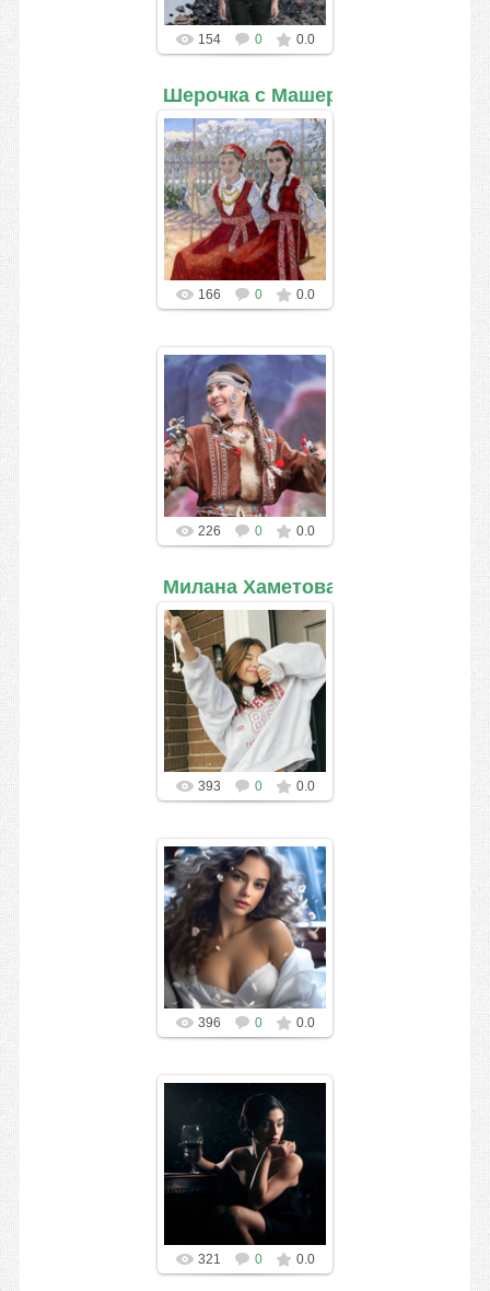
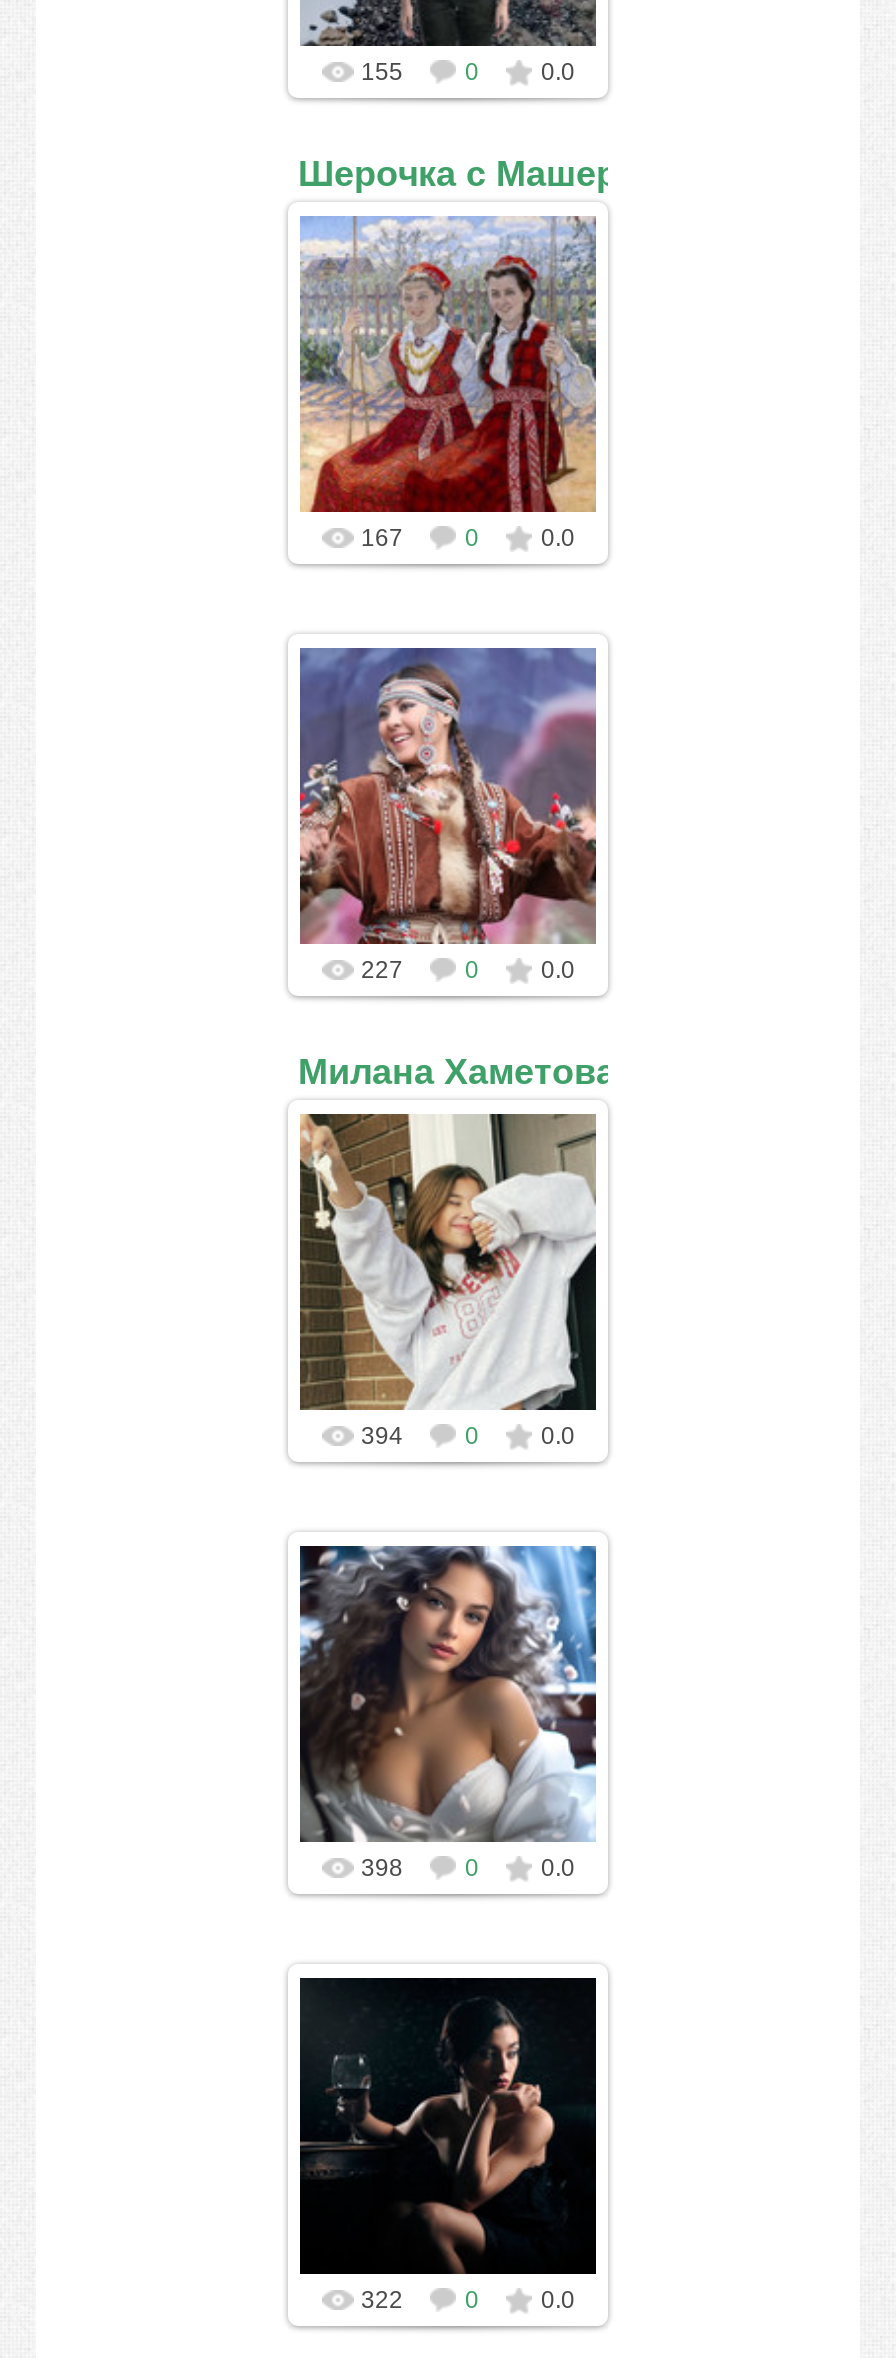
[197,32,220,47] 154 -> [361,58,403,86] 155
[197,287,220,302] 166 -> [361,524,403,552] 167
[197,523,220,539] 226 -> [361,956,403,984] 227
[197,779,220,794] 393 -> [361,1422,403,1450] 394
[197,1015,220,1030] 396 -> [361,1854,403,1882] 398
[197,1252,220,1267] 321 -> [361,2286,403,2314] 322

